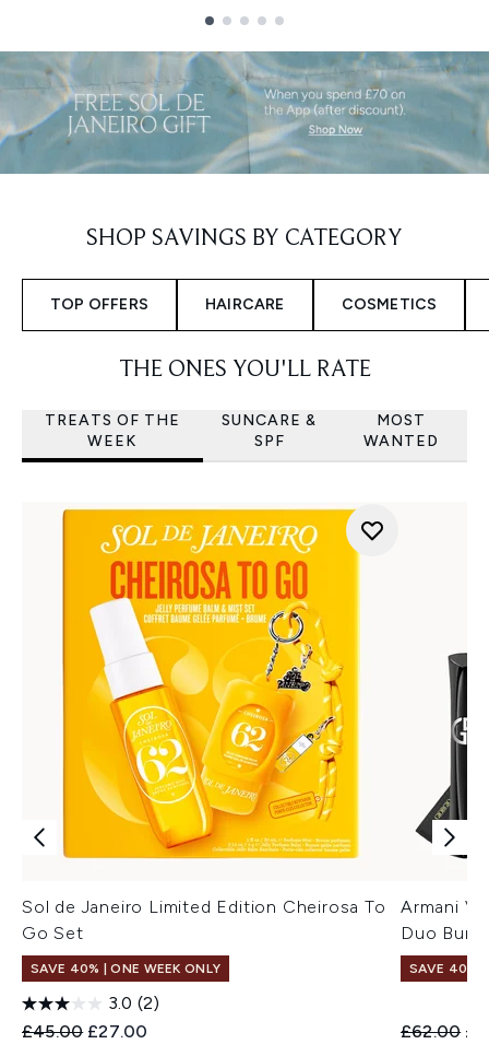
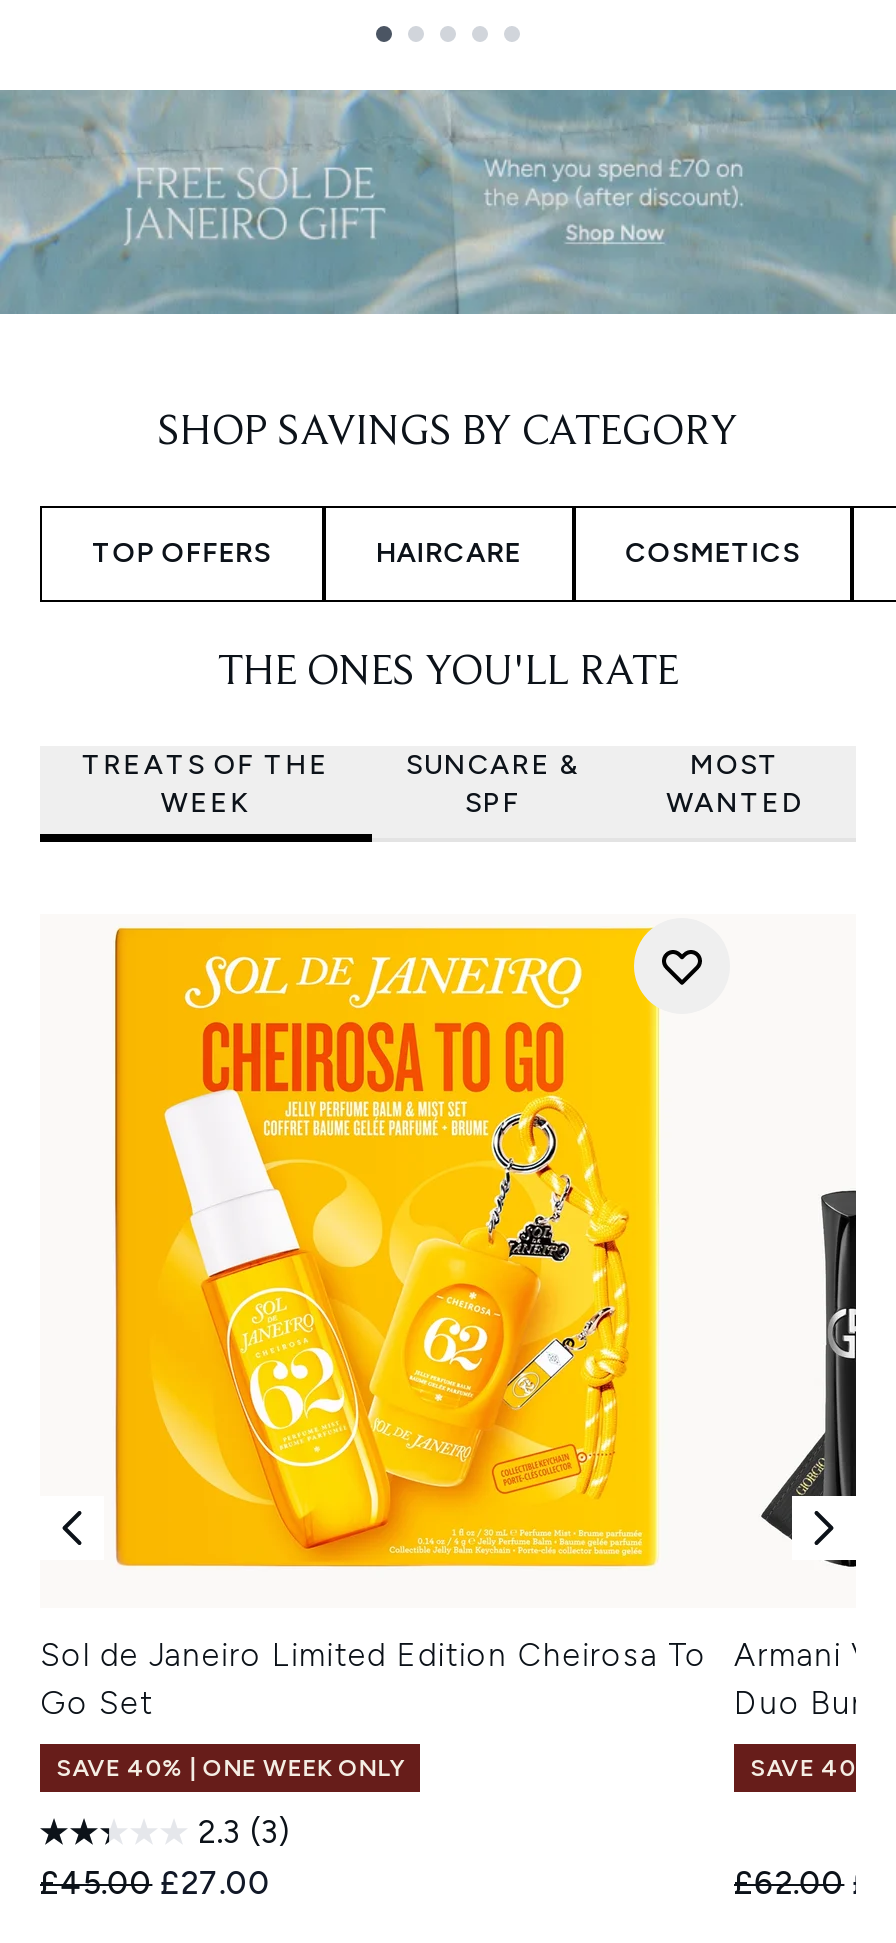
[108,993,159,1013] 3.0 (2) -> [198,1812,290,1850] 2.3 (3)

